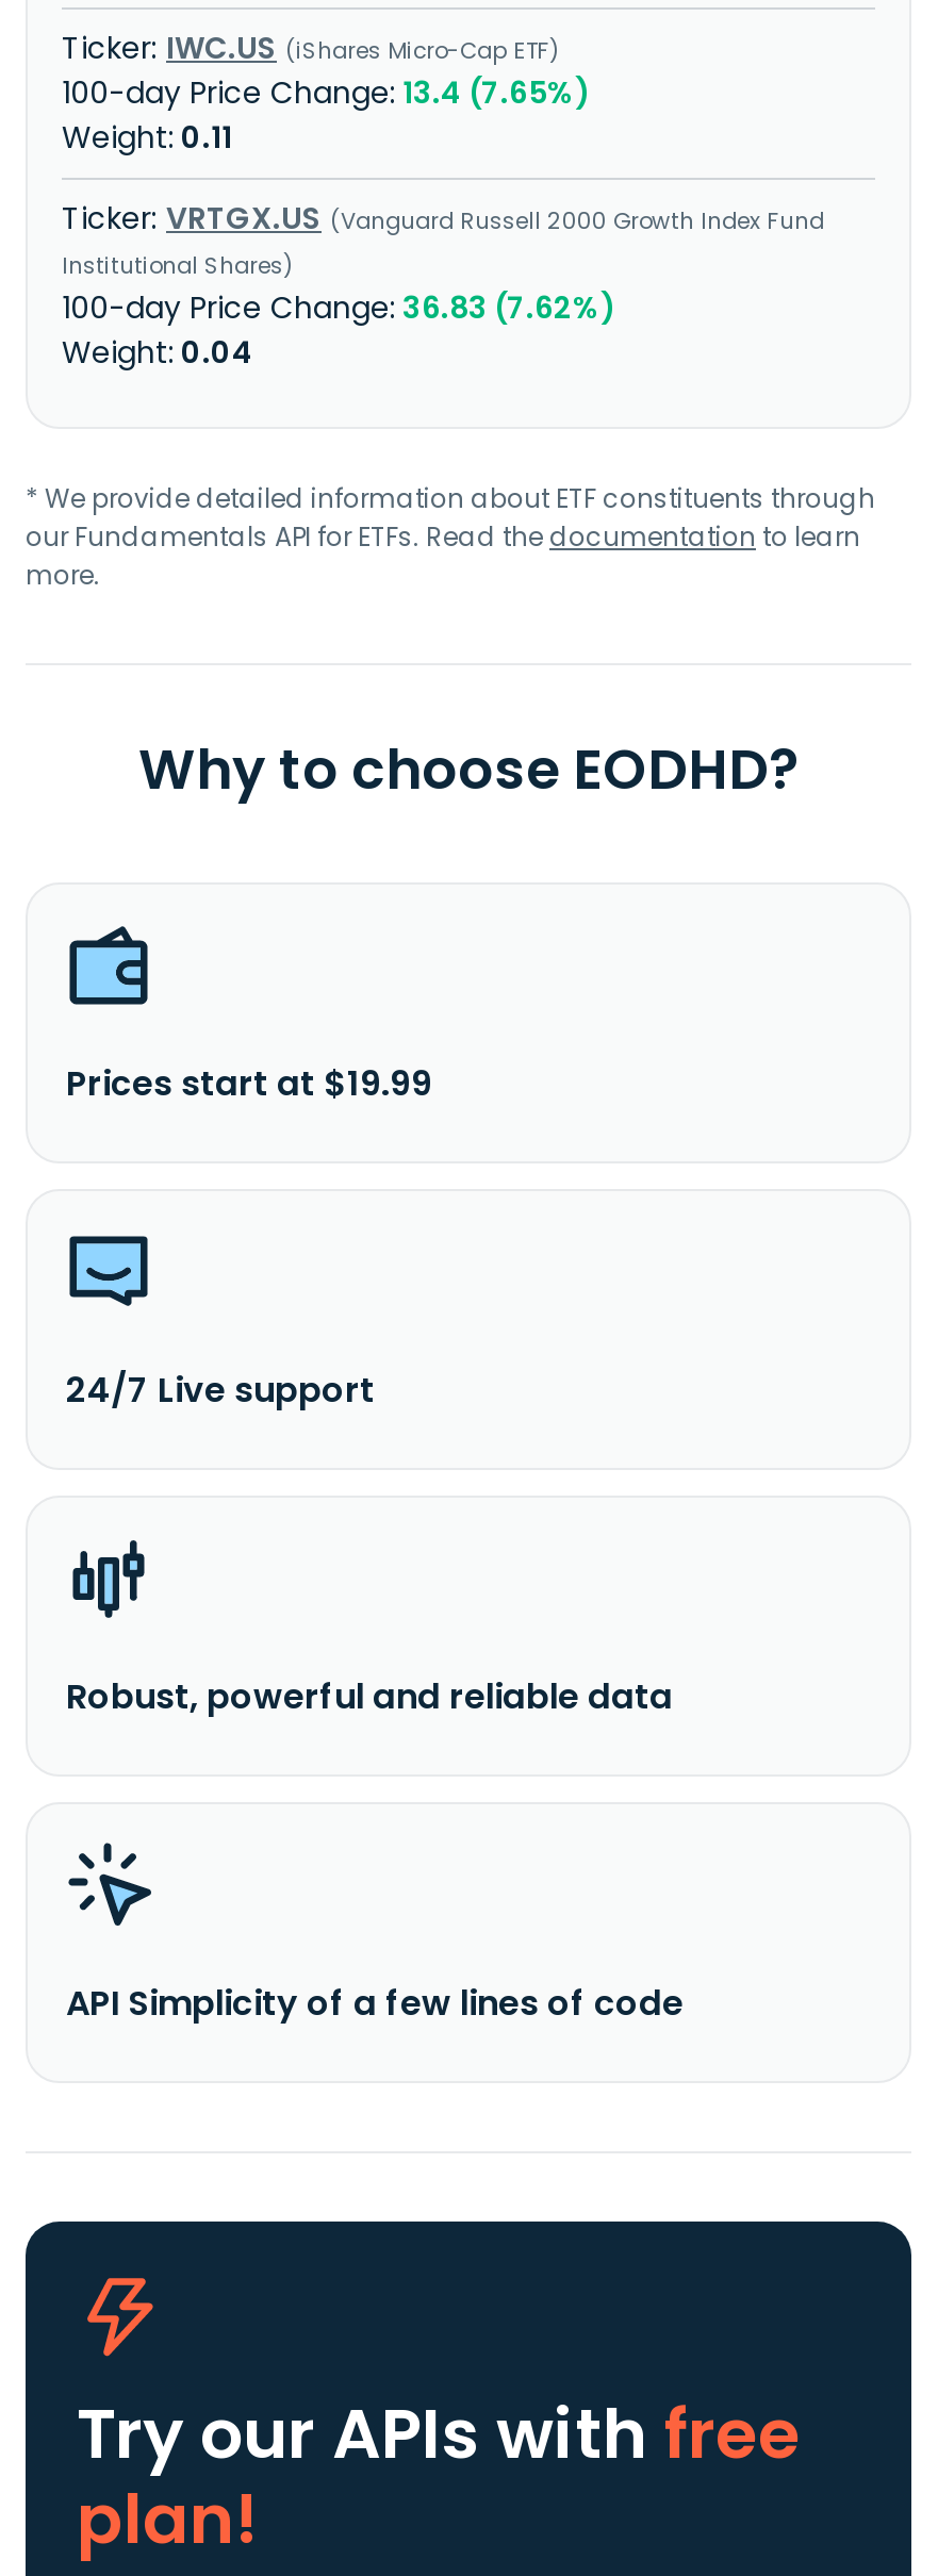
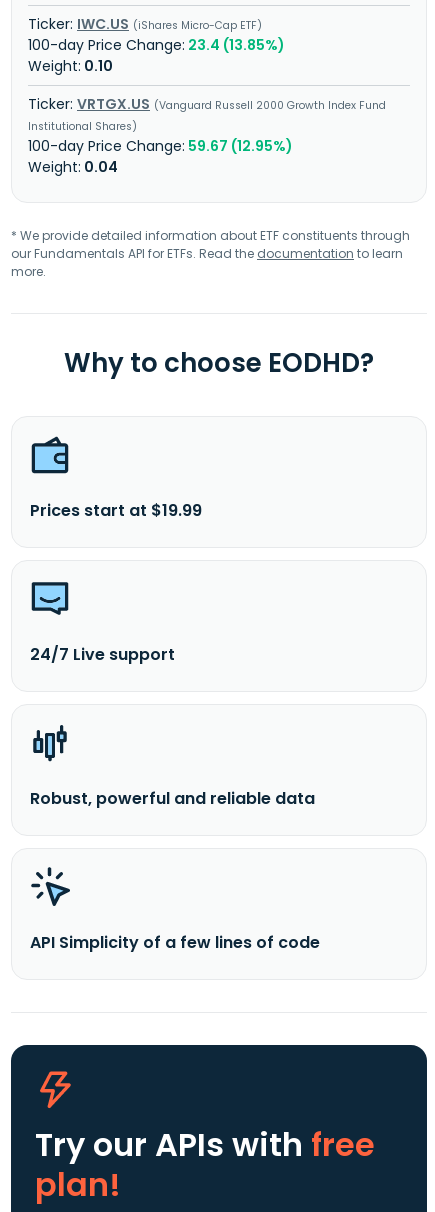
[396,71,590,114] 13.4 (7.65%) -> [185,35,285,55] 23.4 (13.85%)
[175,116,232,159] 0.11 -> [81,56,113,76] 0.10
[396,286,615,329] 36.83 (7.62%) -> [185,136,293,156] 59.67 (12.95%)

